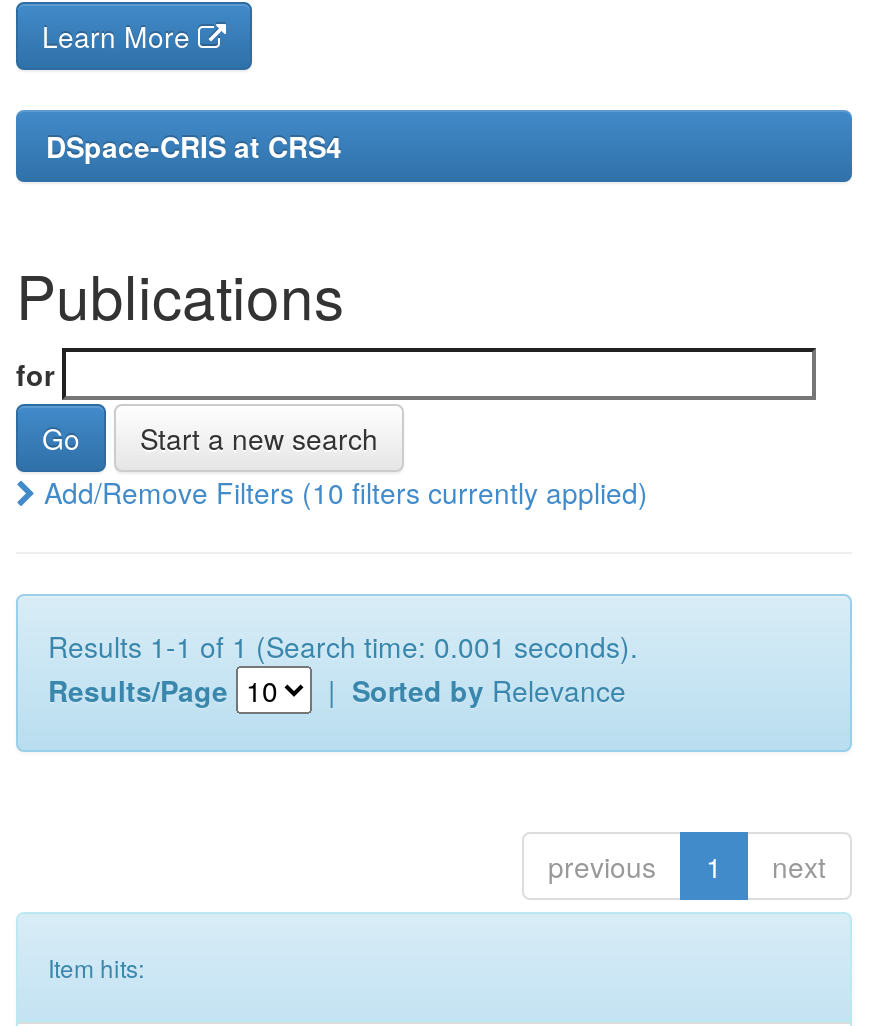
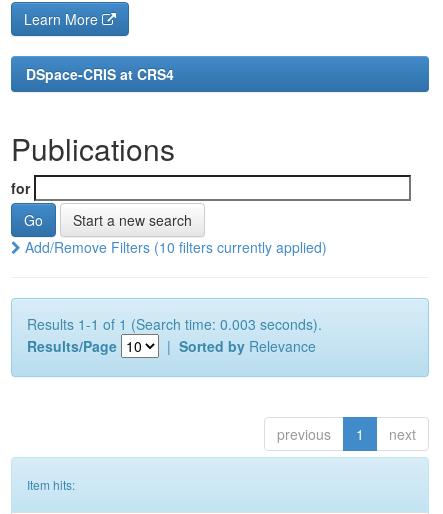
[48,626,638,666] Results 1-1 of 1 (Search time: 0.001 seconds). -> [27,314,322,334] Results 1-1 of 1 (Search time: 0.003 seconds).

